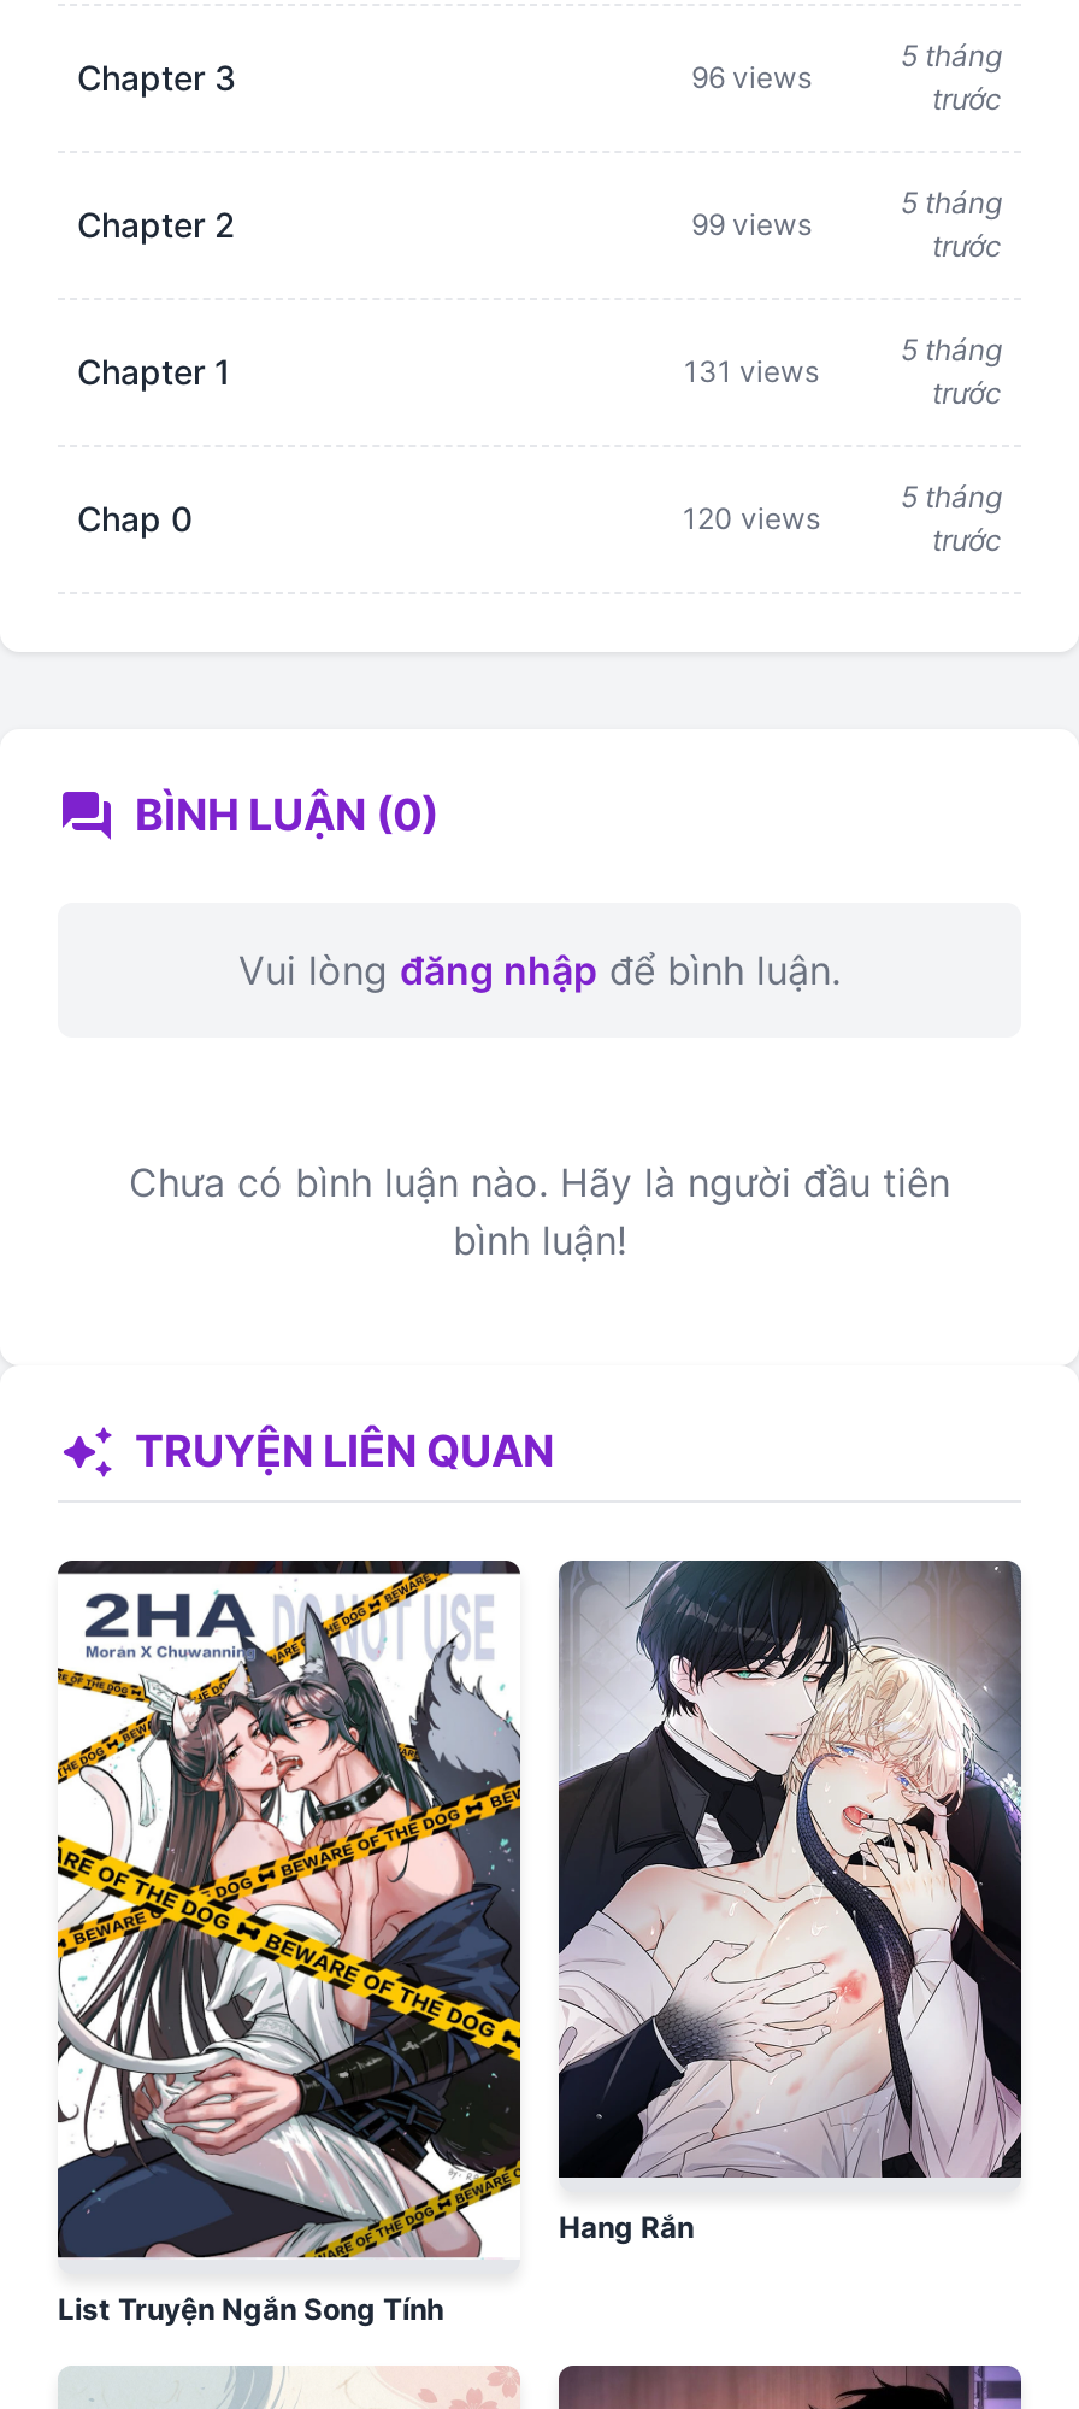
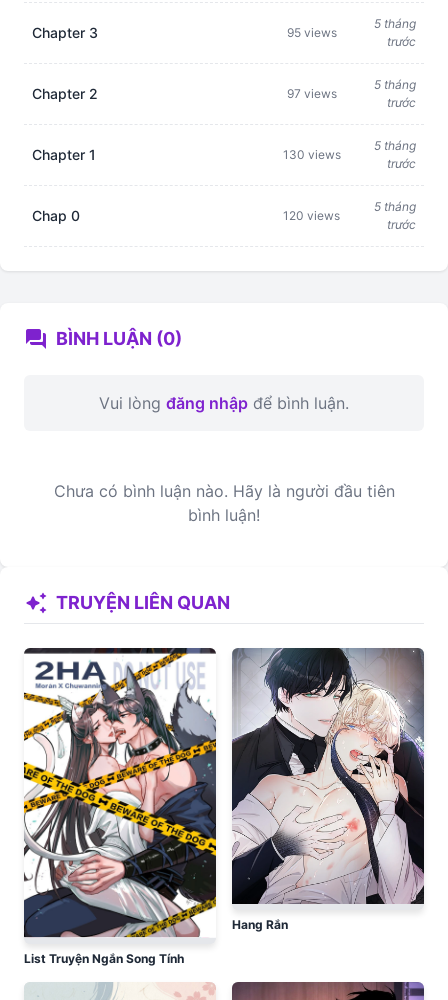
[691,58,812,94] 96 views -> [287,25,337,40] 95 views
[691,205,812,241] 99 views -> [287,86,337,101] 97 views
[684,352,819,388] 131 views -> [283,147,341,162] 130 views

